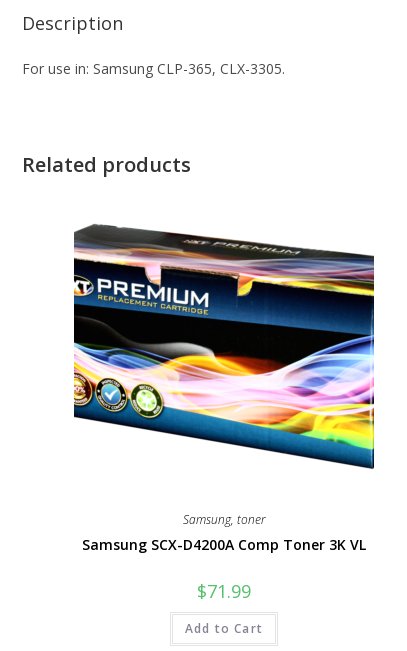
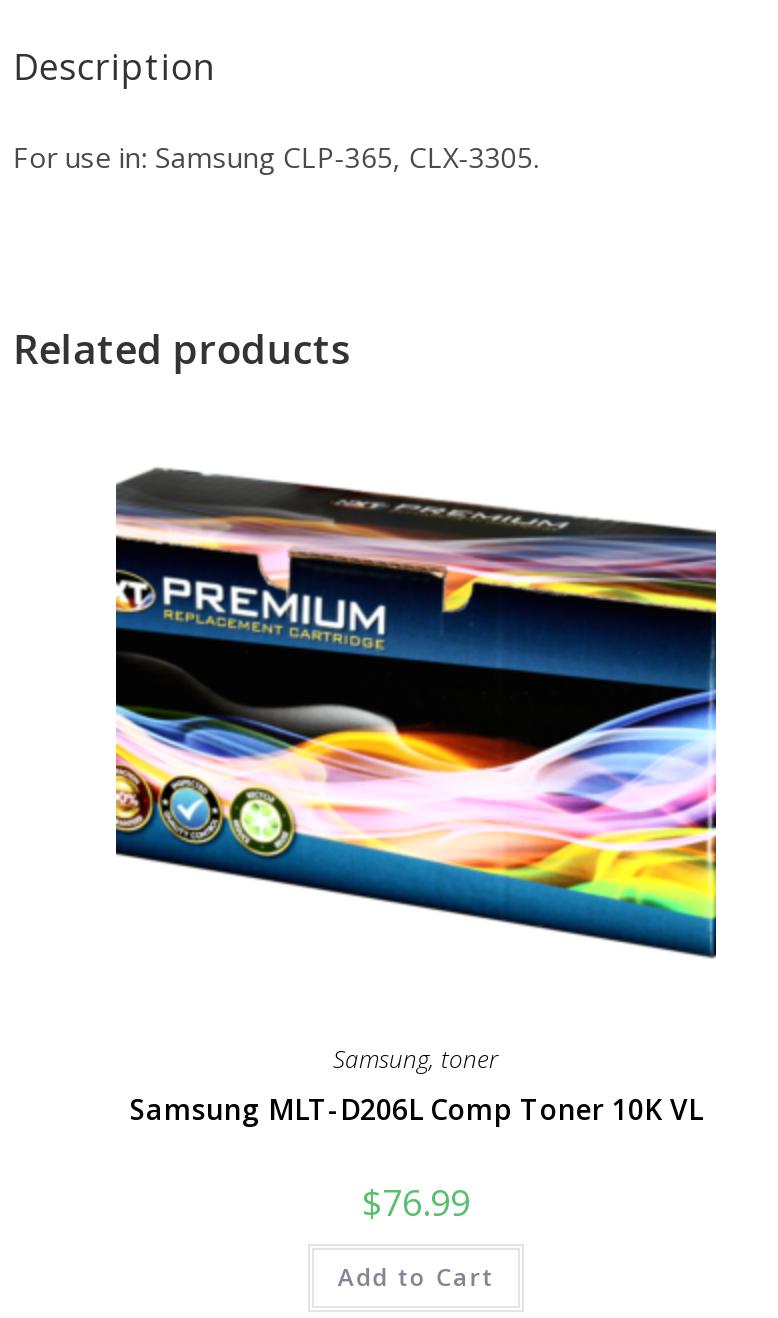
[82,535,366,554] Samsung SCX-D4200A Comp Toner 3K VL -> [130,1091,702,1129] Samsung MLT-D206L Comp Toner 10K VL
[197,579,251,603] $71.99 -> [362,1179,470,1227] $76.99

